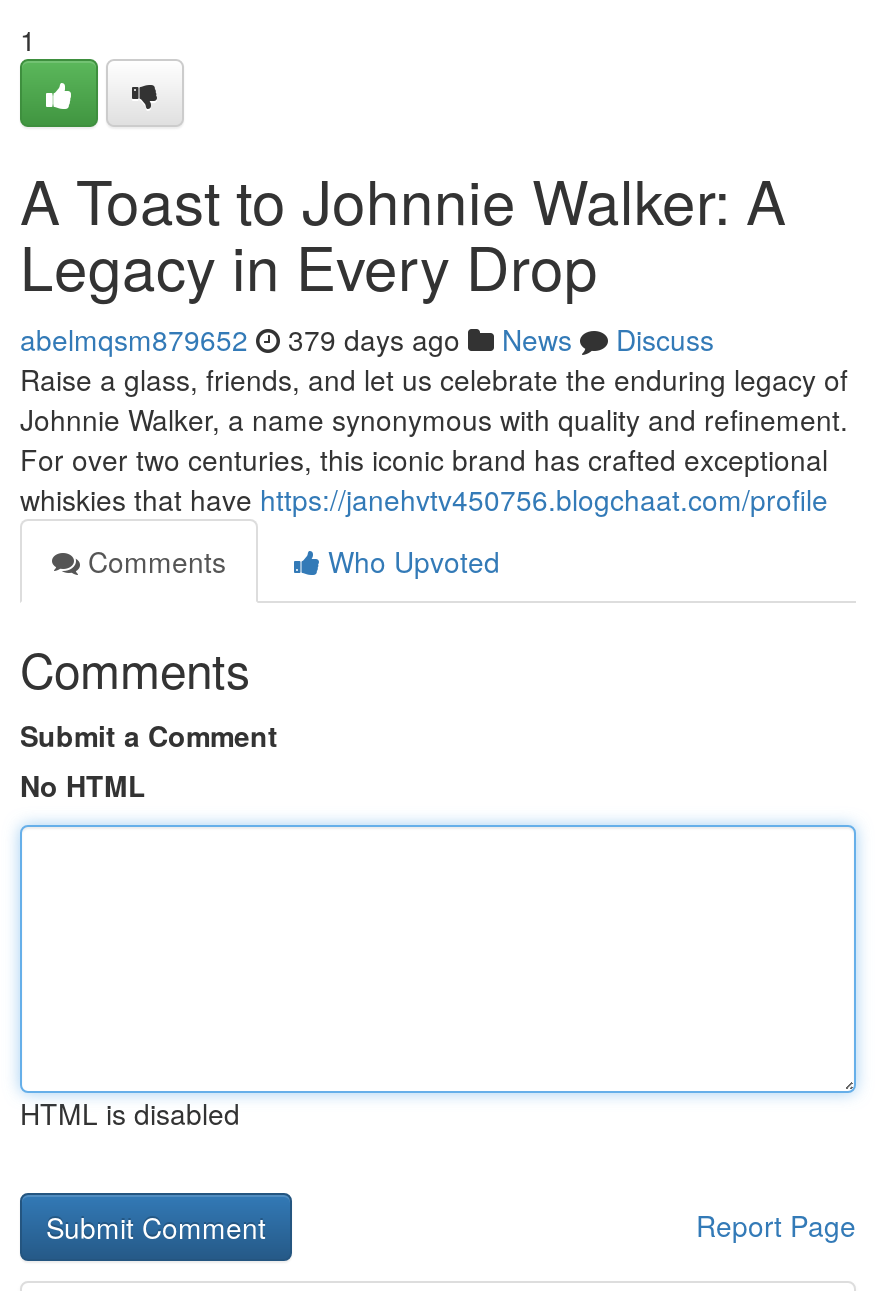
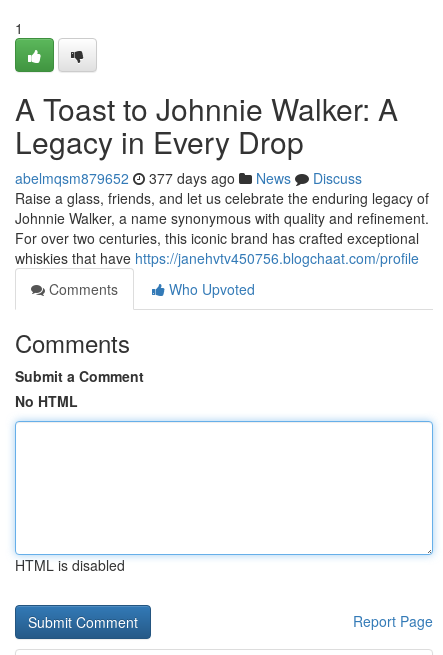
[20,319,714,359] abelmqsm879652 379 days ago News Discuss -> [15,168,362,188] abelmqsm879652 377 days ago News Discuss

